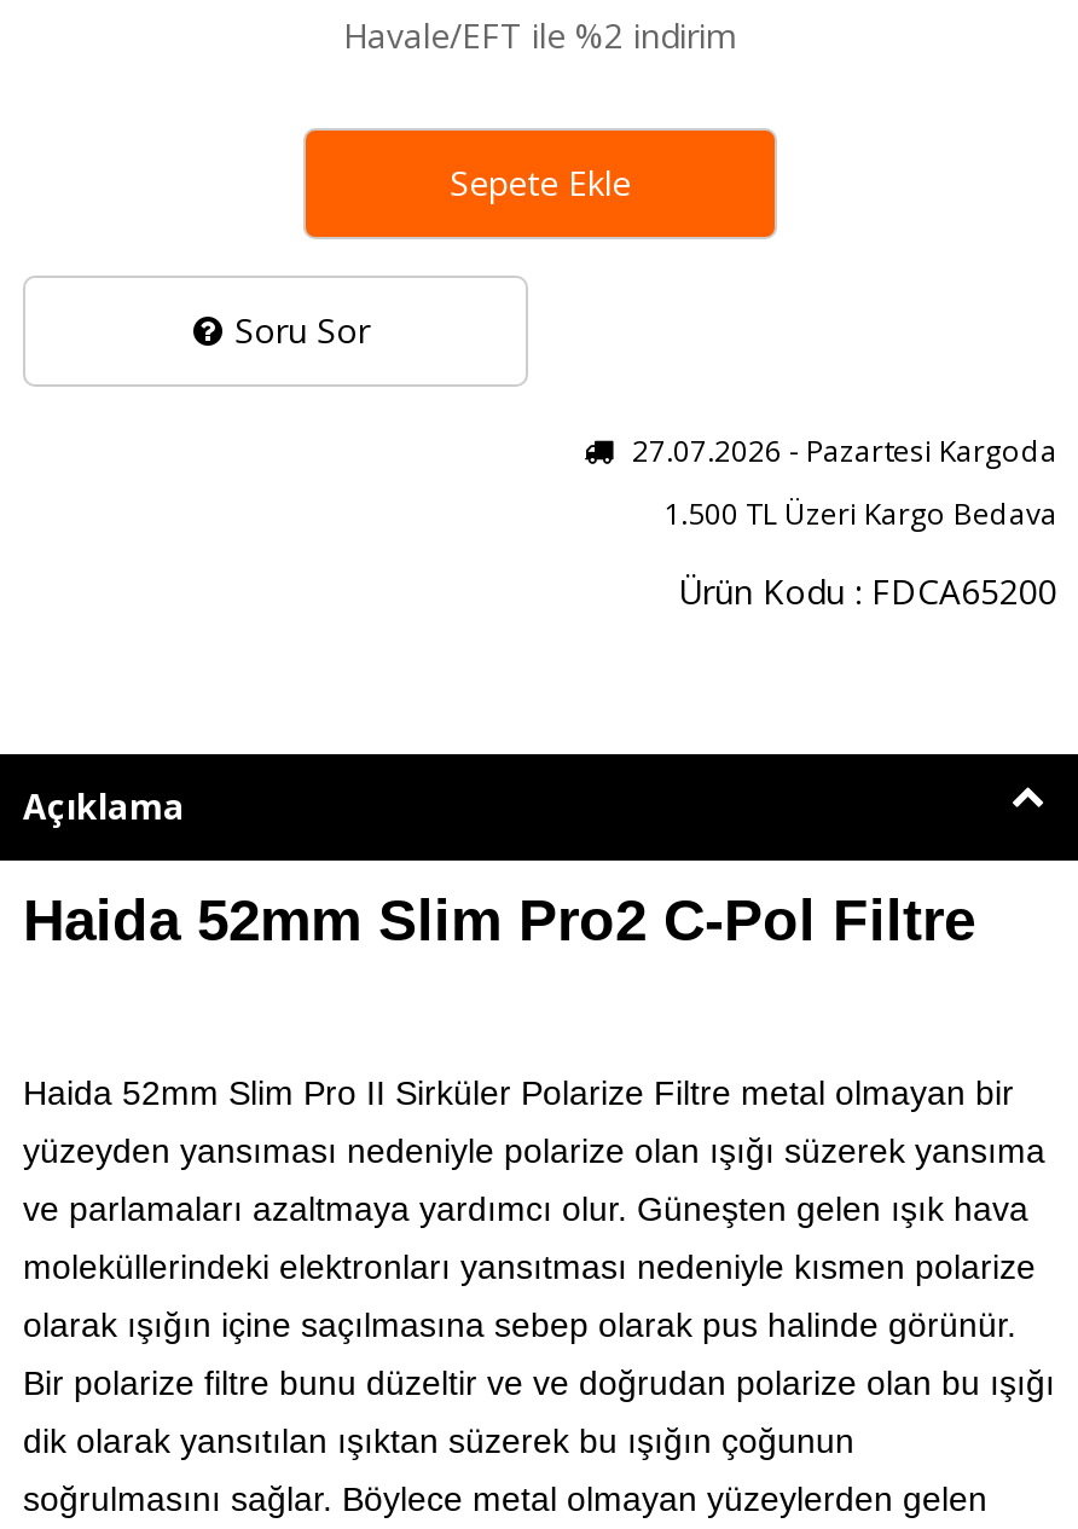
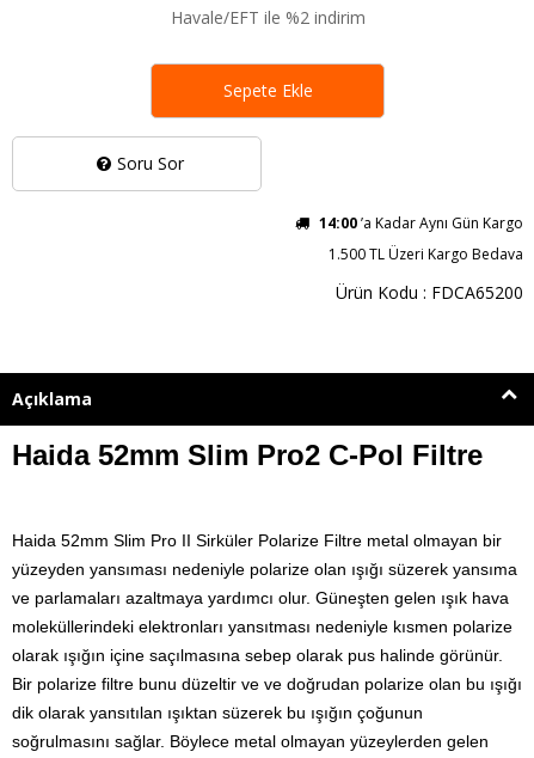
[625,429,1057,470] 27.07.2026 - Pazartesi Kargoda -> [319,212,523,233] 14:00’a Kadar Aynı Gün Kargo

